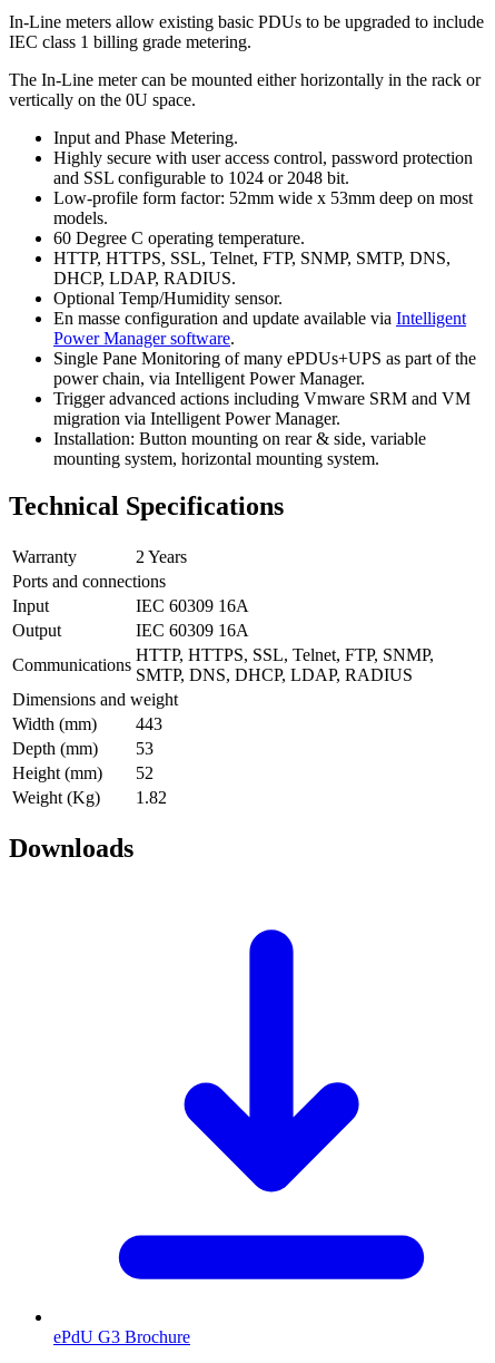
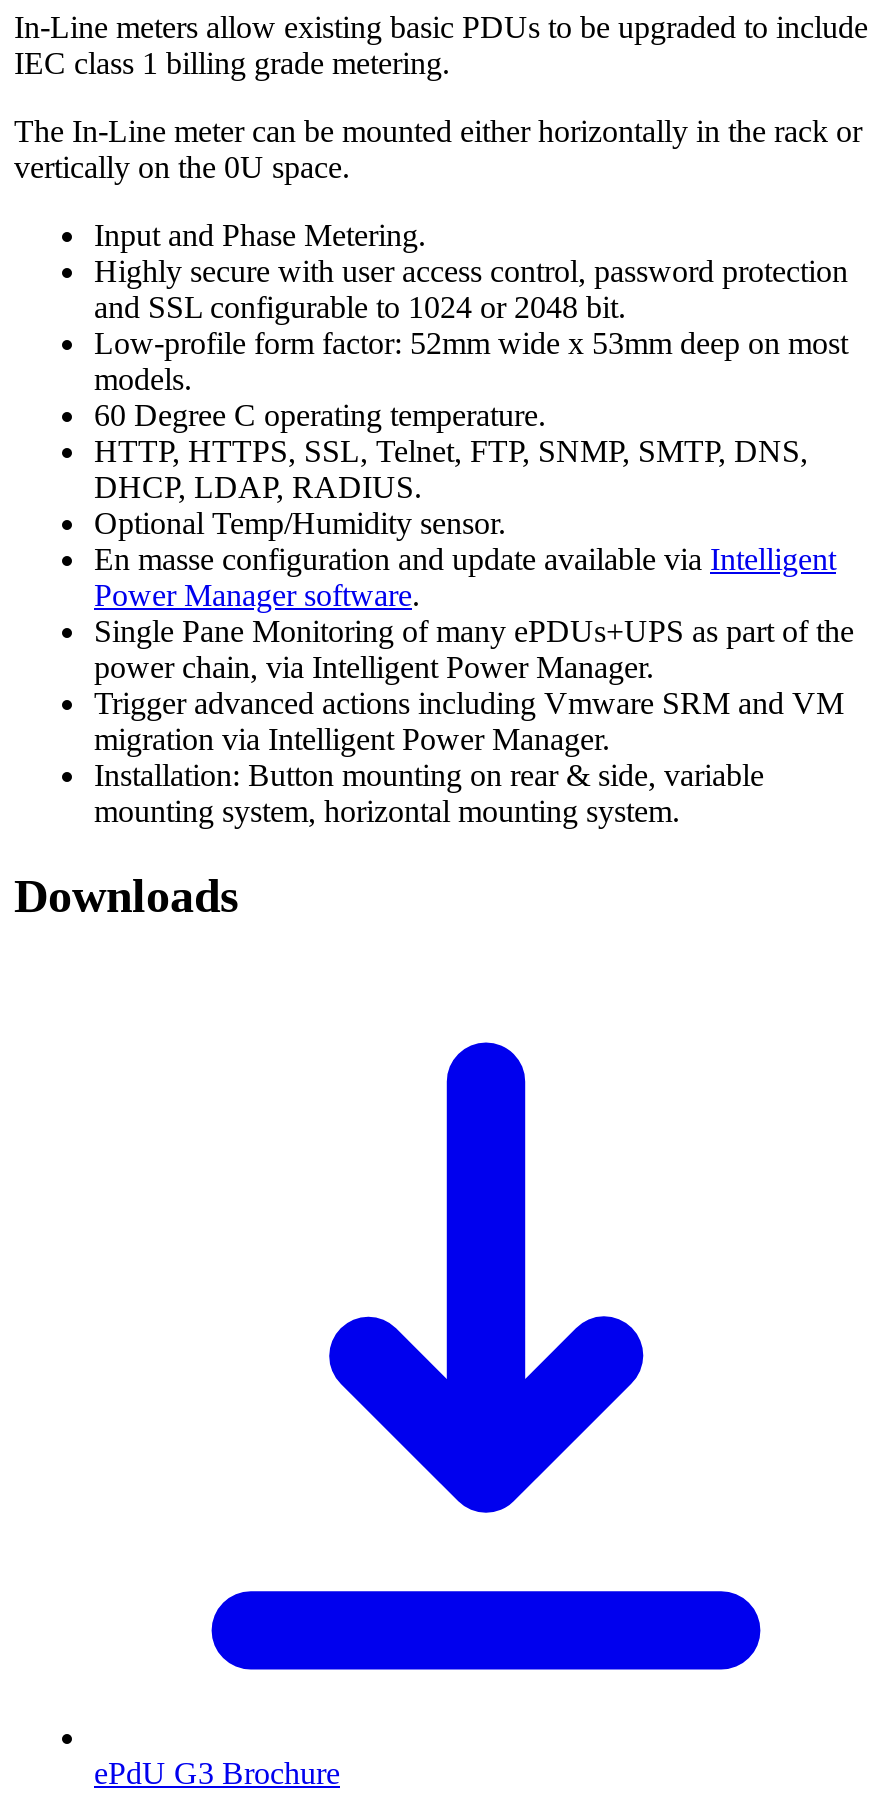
[9,492,284,674] Technical Specifications | Warranty | 2 Years | Ports and connections | Input | IEC 60309 16A | Output | IEC 60309 16A | Communications -> none
[12,646,434,807] HTTP, HTTPS, SSL, Telnet, FTP, SNMP, | SMTP, DNS, DHCP, LDAP, RADIUS | Dimensions and weight | Width (mm) | 443 | Depth (mm) | 53 | Height (mm) | 52 | Weight (Kg) | 1.82 -> none

